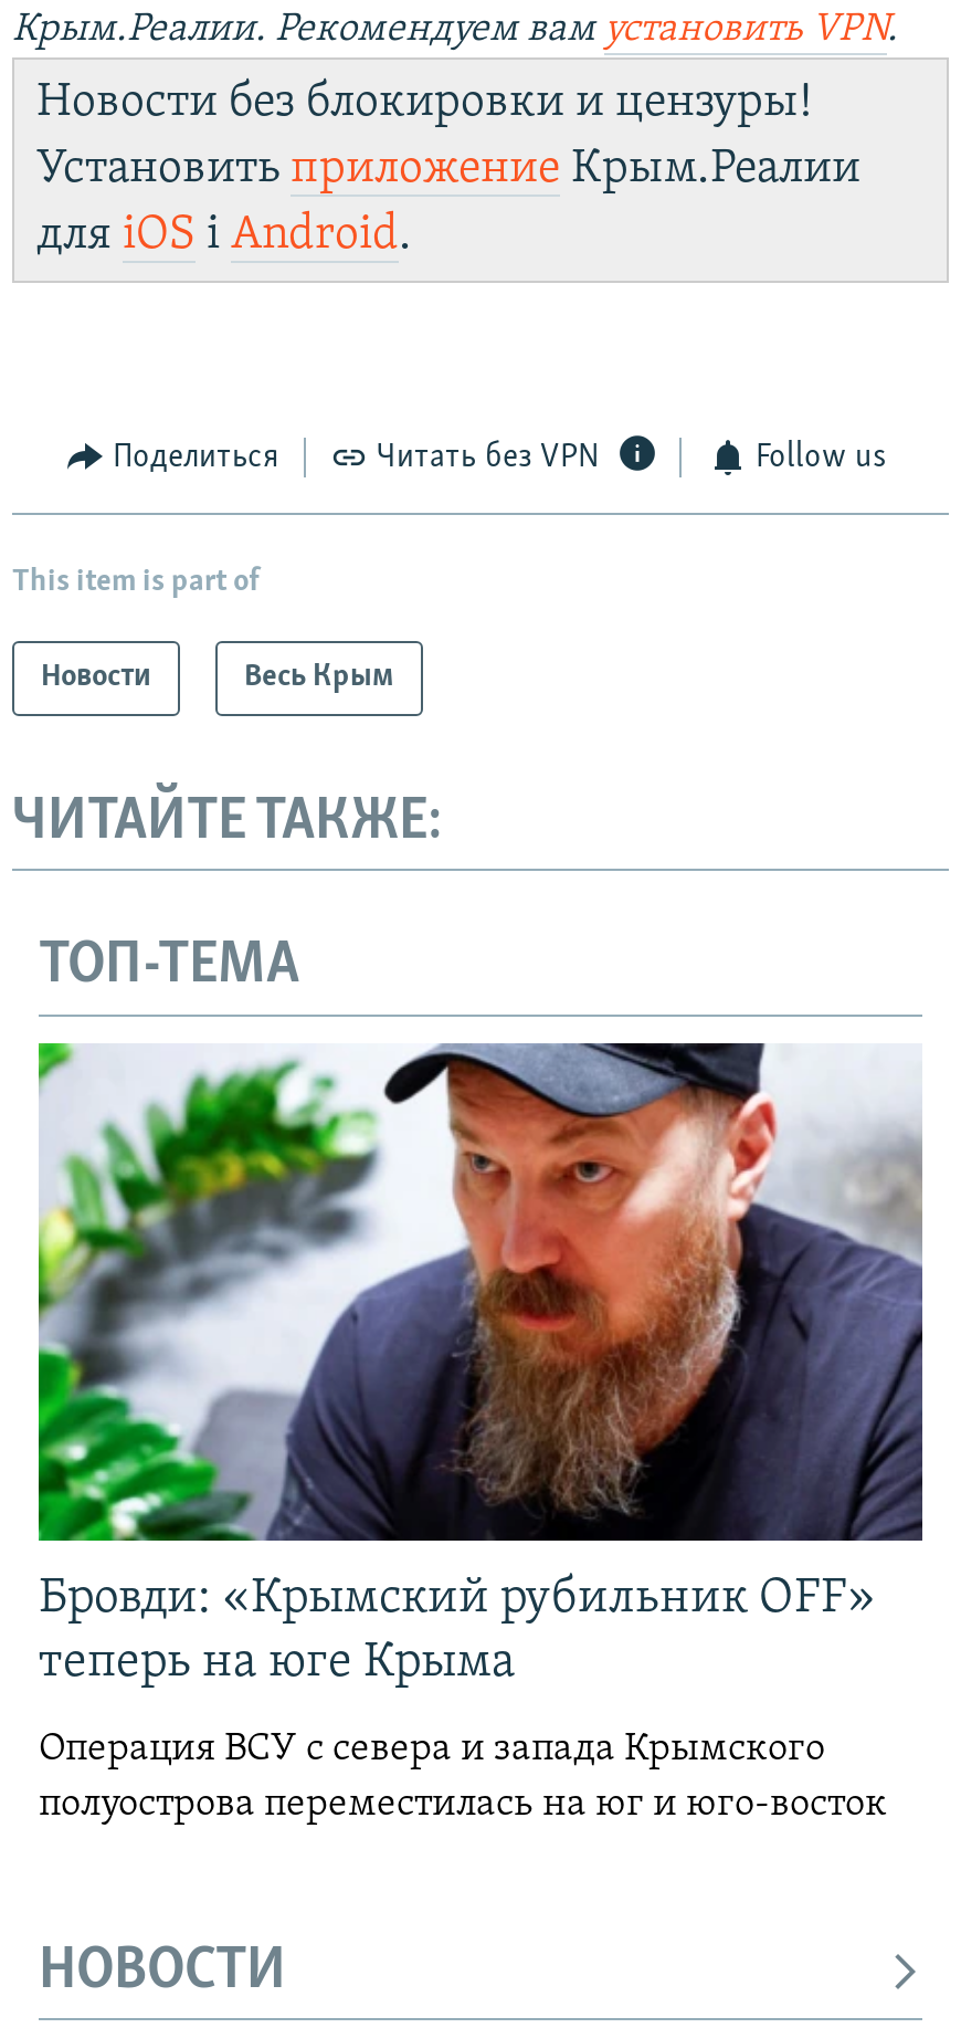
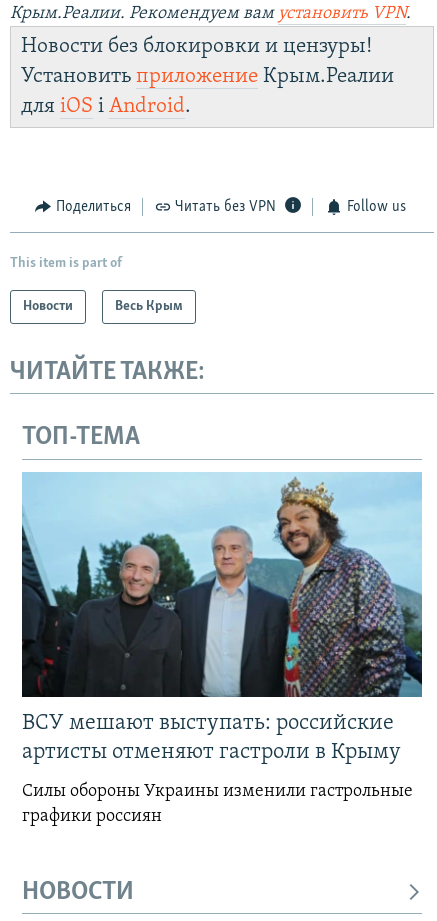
[36,1041,925,1688] [image] | Бровди: «Крымский рубильник OFF» | теперь на юге Крыма -> [21,472,423,764] [image] | ВСУ мешают выступать: российские | артисты отменяют гастроли в Крыму
[39,1728,887,1826] Операция ВСУ с севера и запада Крымского | полуострова переместилась на юг и юго-восток -> [22,782,413,826] Силы обороны Украины изменили гастрольные | графики россиян

